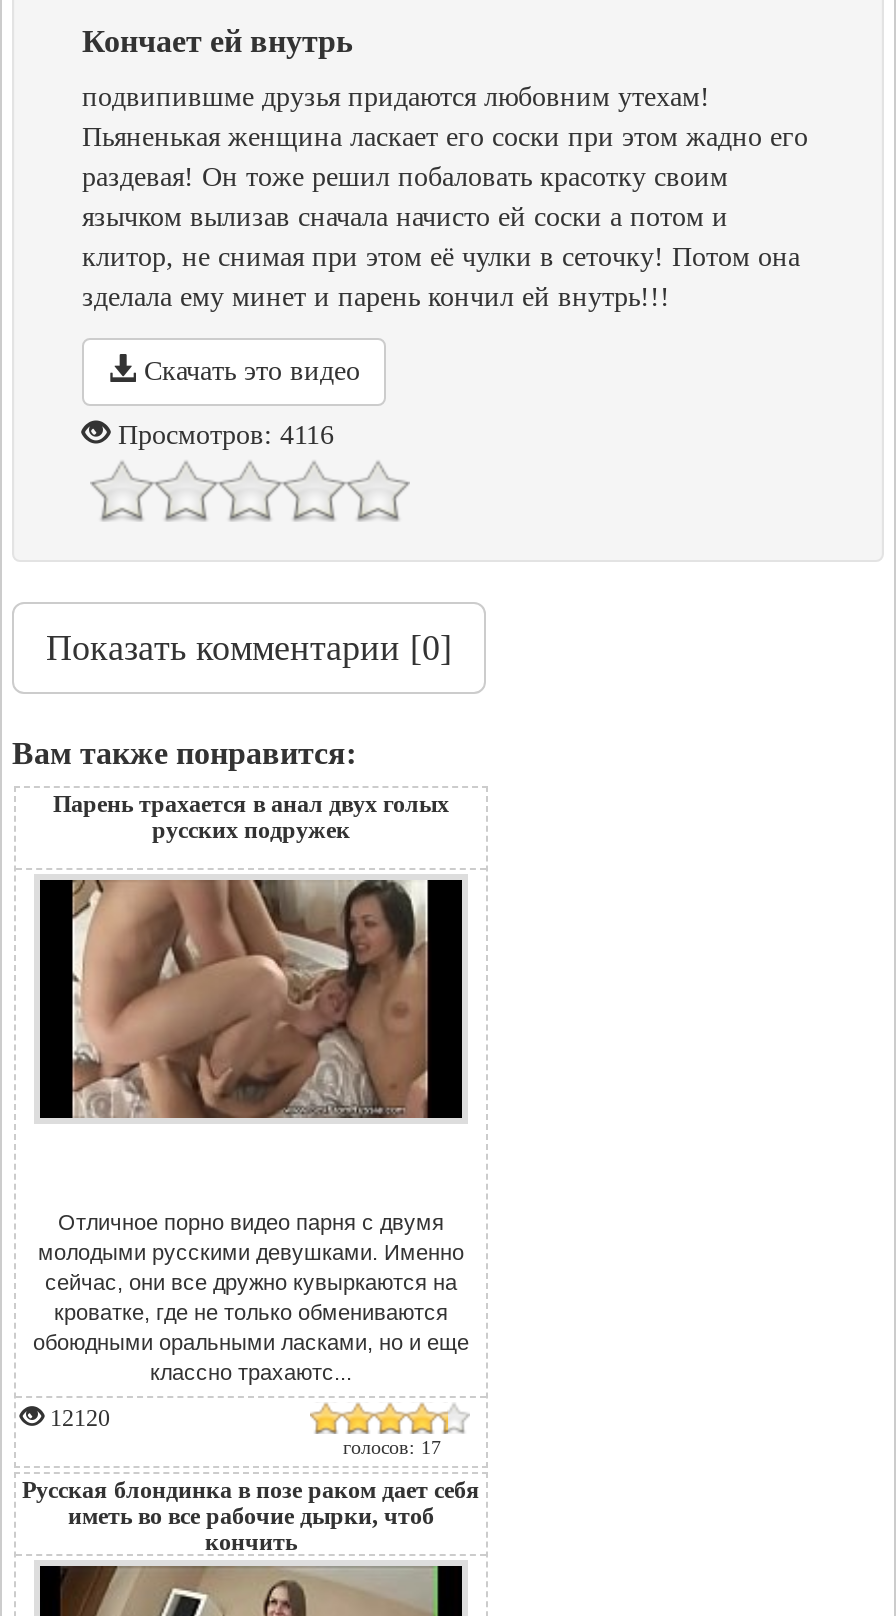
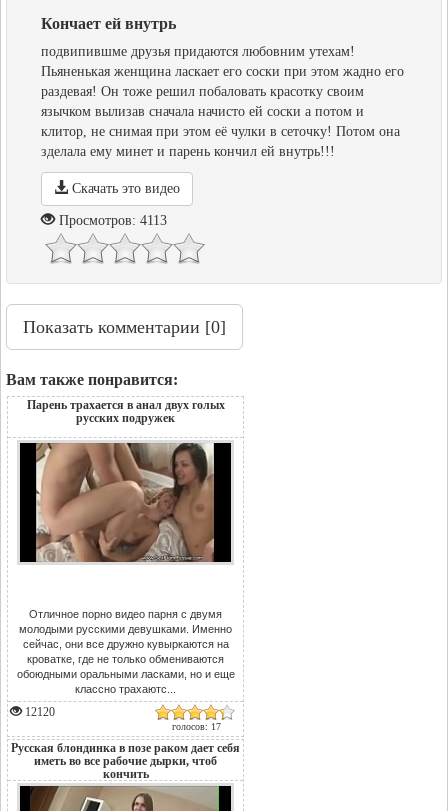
[110,420,334,450] Просмотров: 4116 -> [55,213,167,228] Просмотров: 4113

